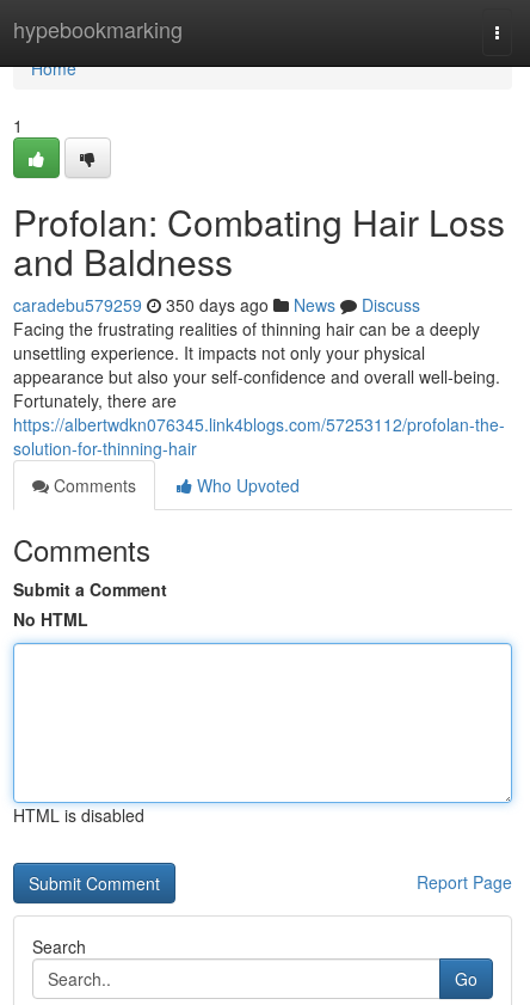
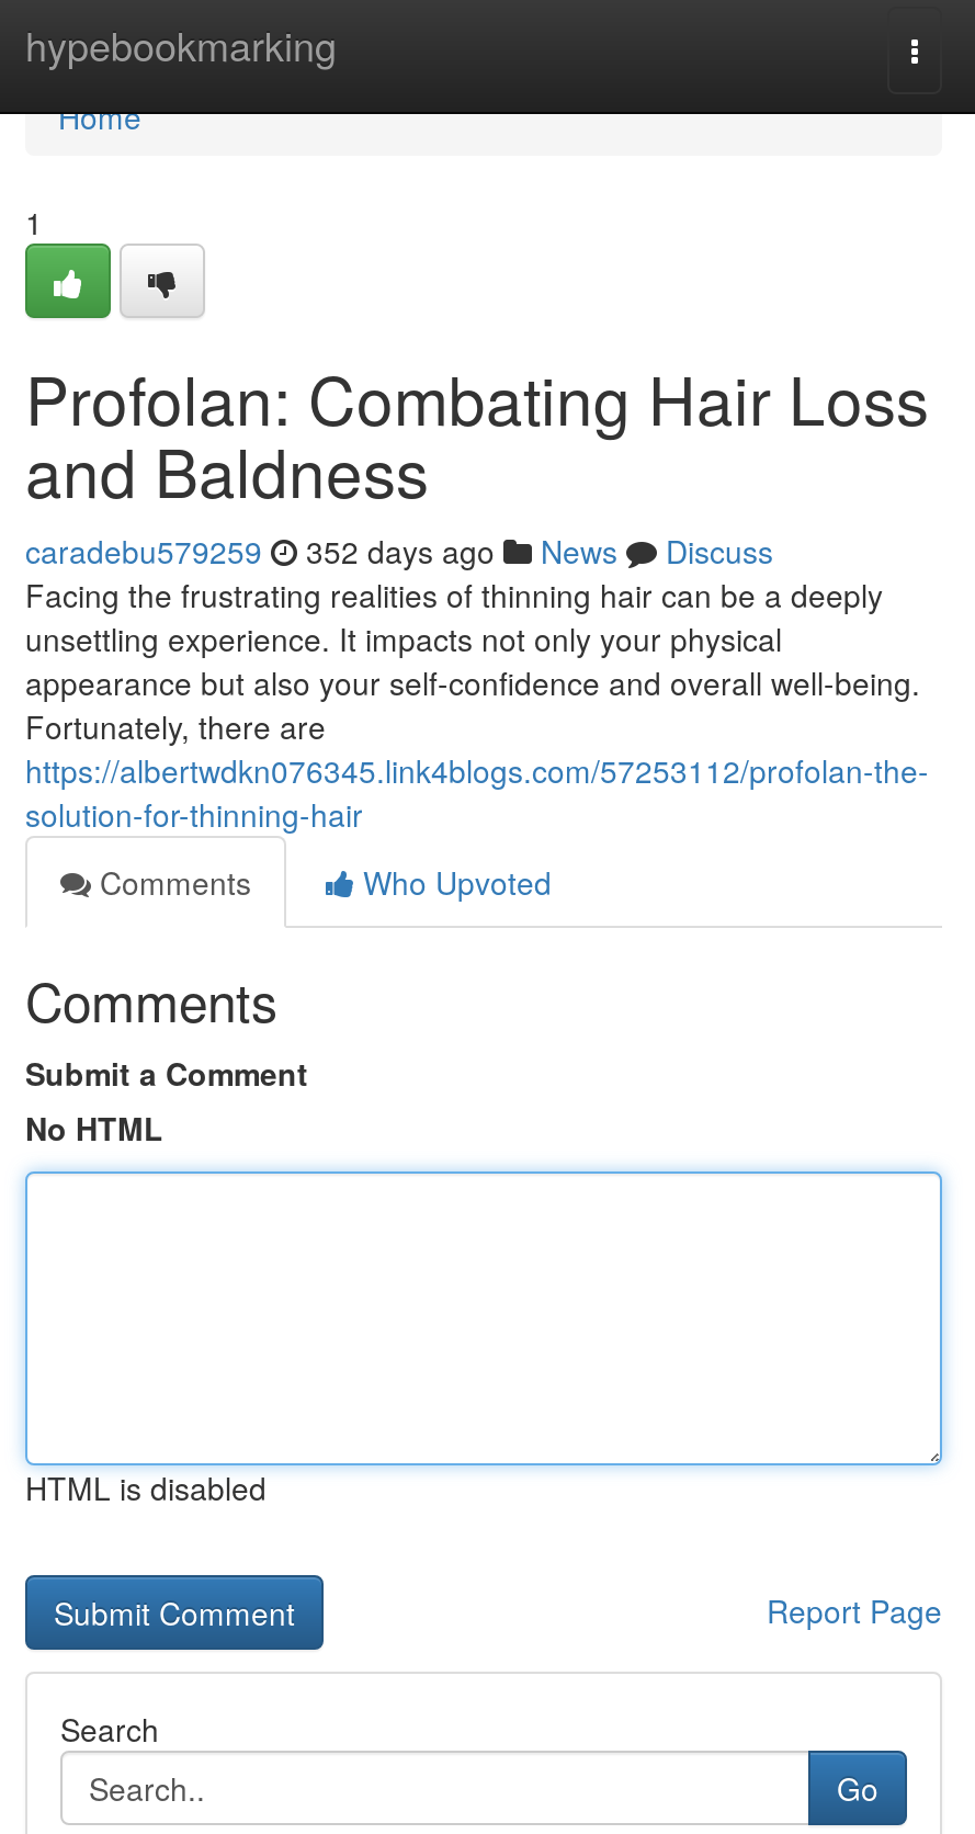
[13,293,420,317] caradebu579259 350 days ago News Discuss -> [25,529,773,573] caradebu579259 352 days ago News Discuss

